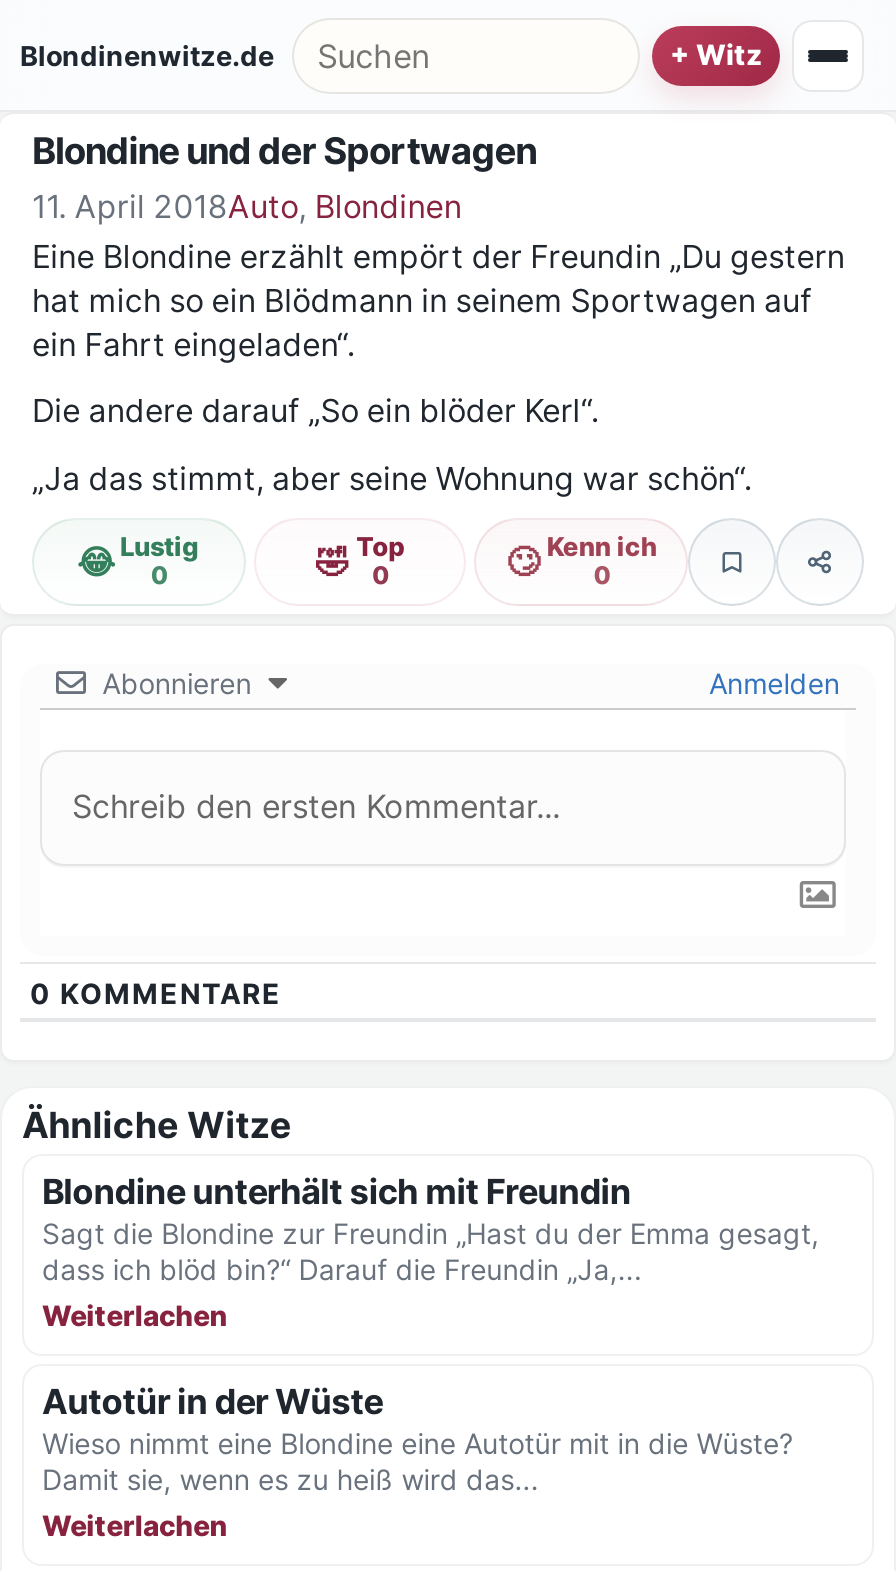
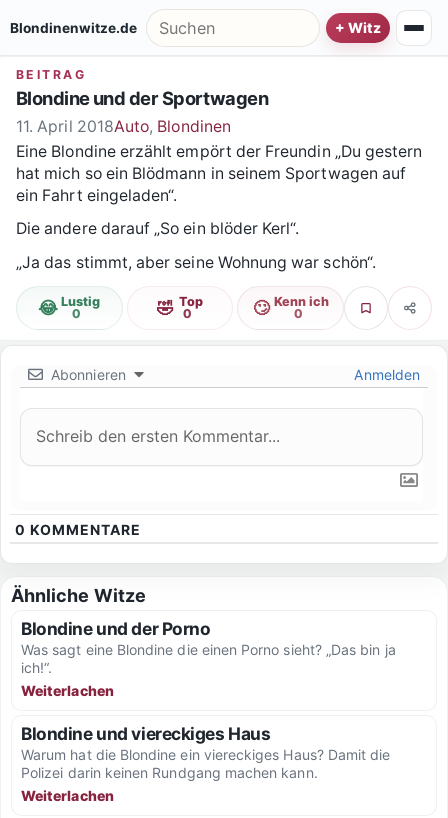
none -> [16,67,86,82] BEITRAG
[42,1170,819,1286] Blondine unterhält sich mit Freundin | Sagt die Blondine zur Freundin „Hast du der Emma gesagt, | dass ich blöd bin?“ Darauf die Freundin „Ja,... -> [21,618,396,676] Blondine und der Porno | Was sagt eine Blondine die einen Porno sieht? „Das bin ja | ich!“.
[42,1380,793,1496] Autotür in der Wüste | Wieso nimmt eine Blondine eine Autotür mit in die Wüste? | Damit sie, wenn es zu heiß wird das... -> [21,723,390,781] Blondine und viereckiges Haus | Warum hat die Blondine ein viereckiges Haus? Damit die | Polizei darin keinen Rundgang machen kann.

